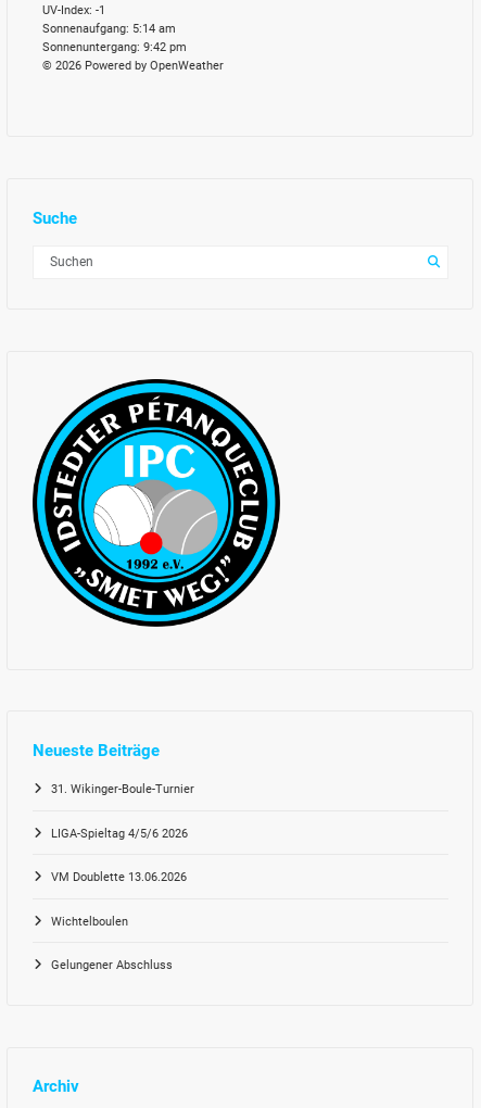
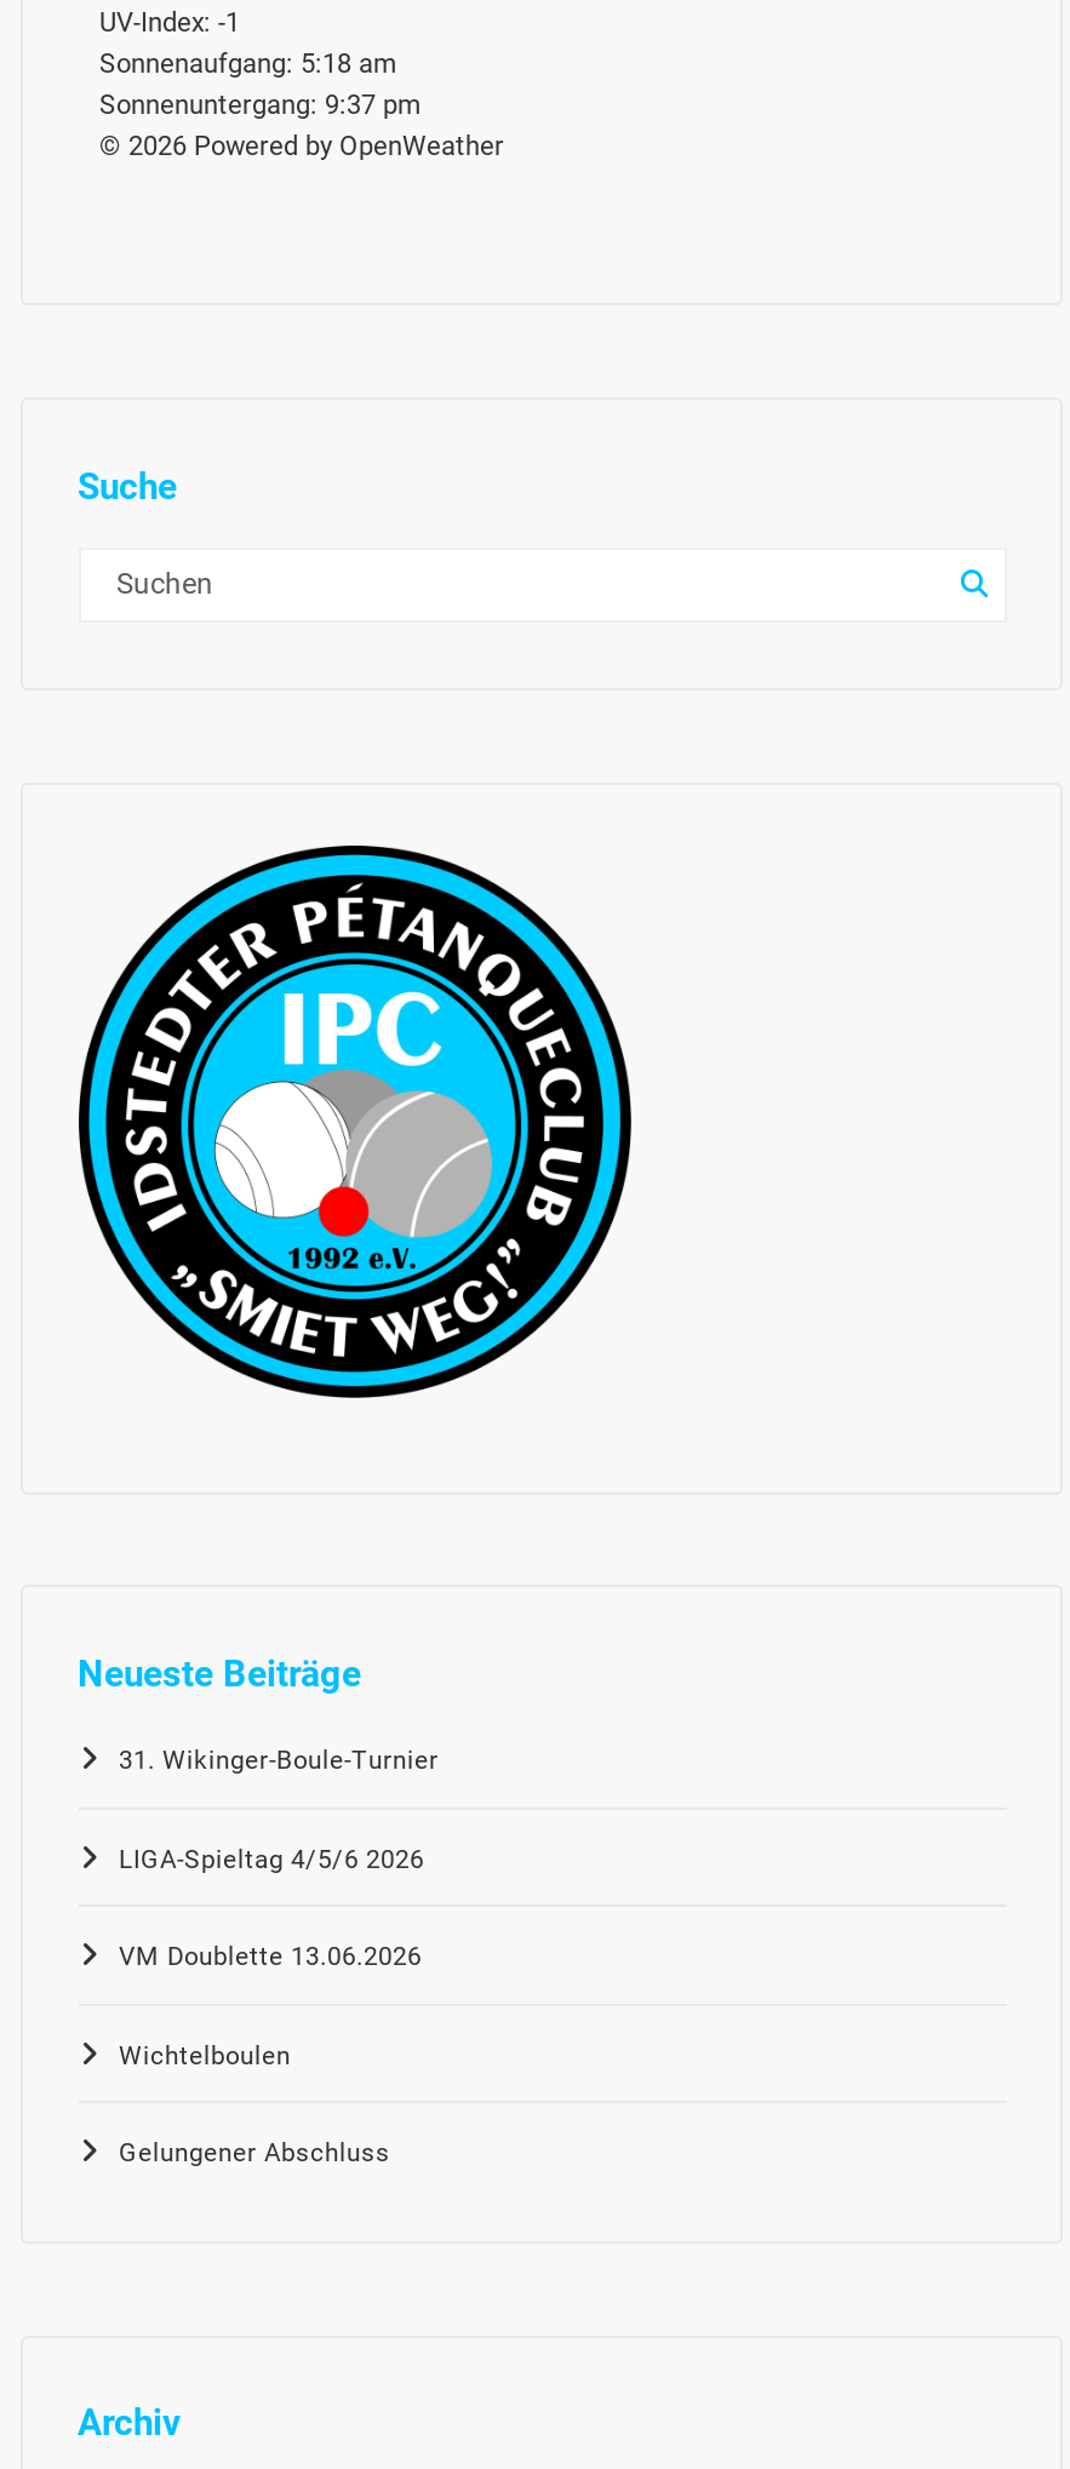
[42,22,175,36] Sonnenaufgang: 5:14 am -> [99,49,397,80] Sonnenaufgang: 5:18 am
[42,40,186,55] Sonnenuntergang: 9:42 pm -> [99,90,422,122] Sonnenuntergang: 9:37 pm

